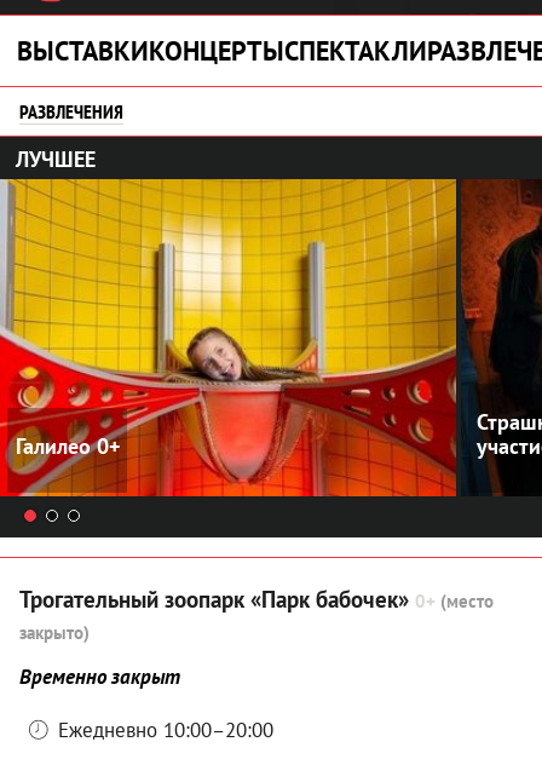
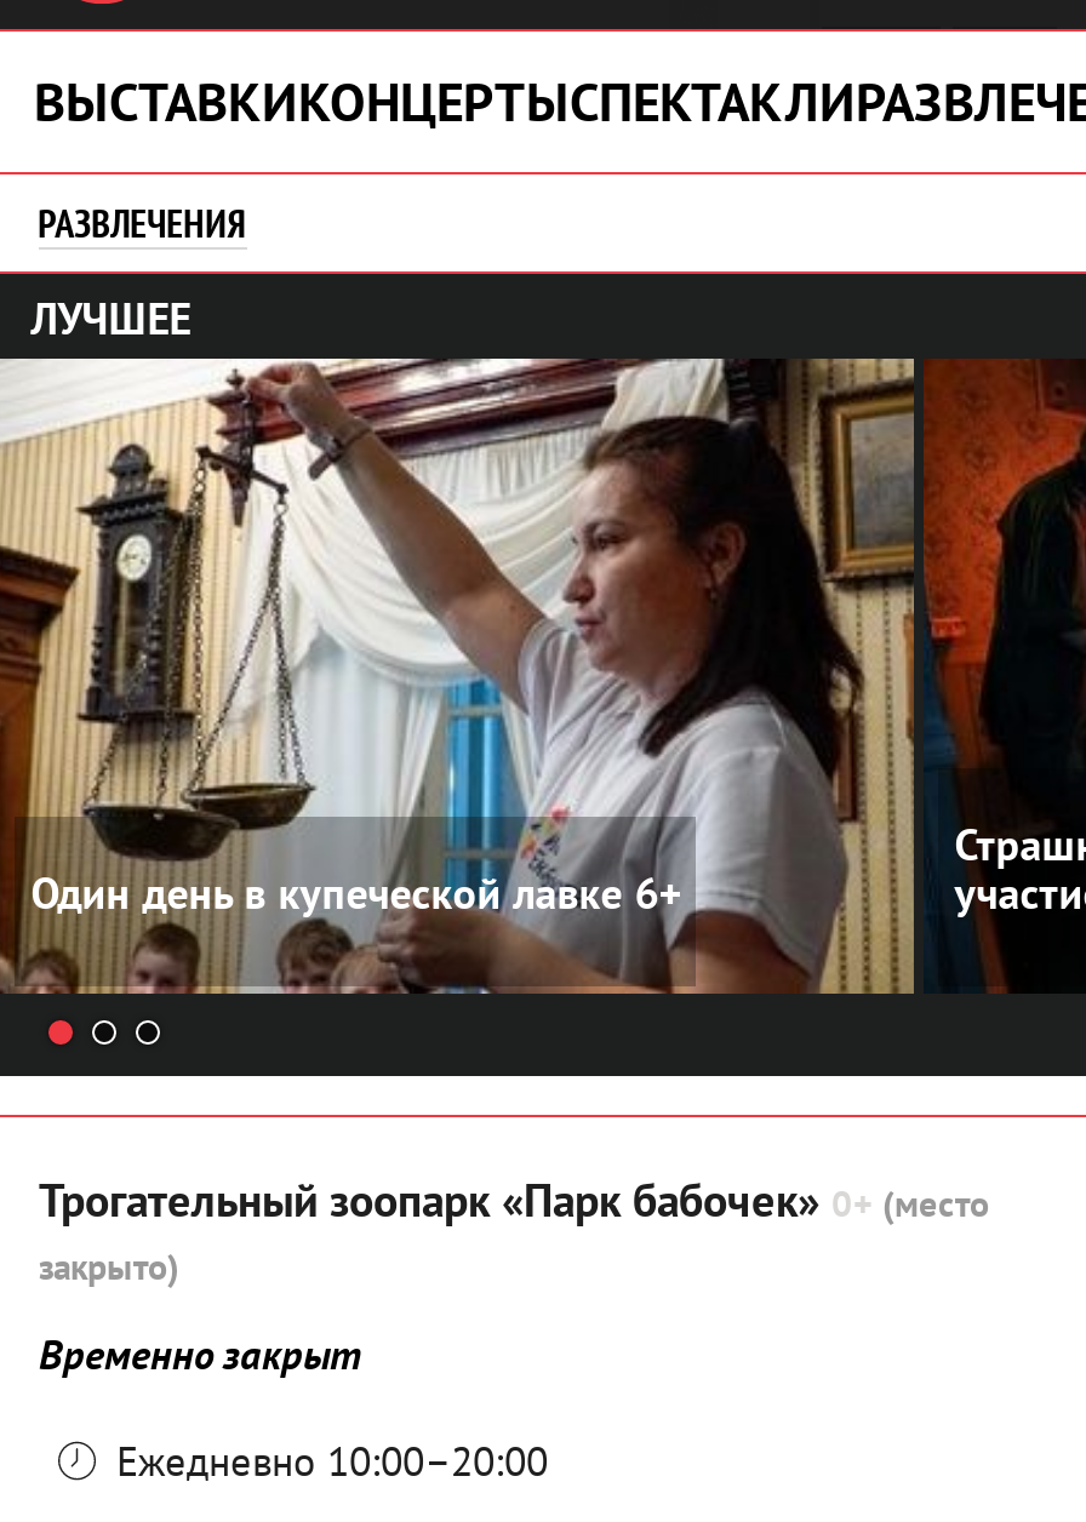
[4,178,457,498] [image] | Галилео 0+ -> [7,356,916,996] [image] | Один день в купеческой лавке 6+

